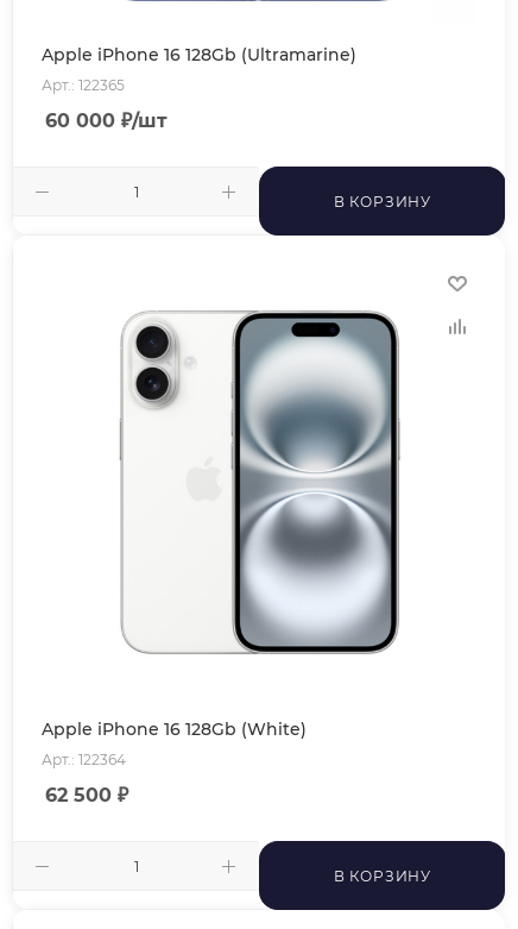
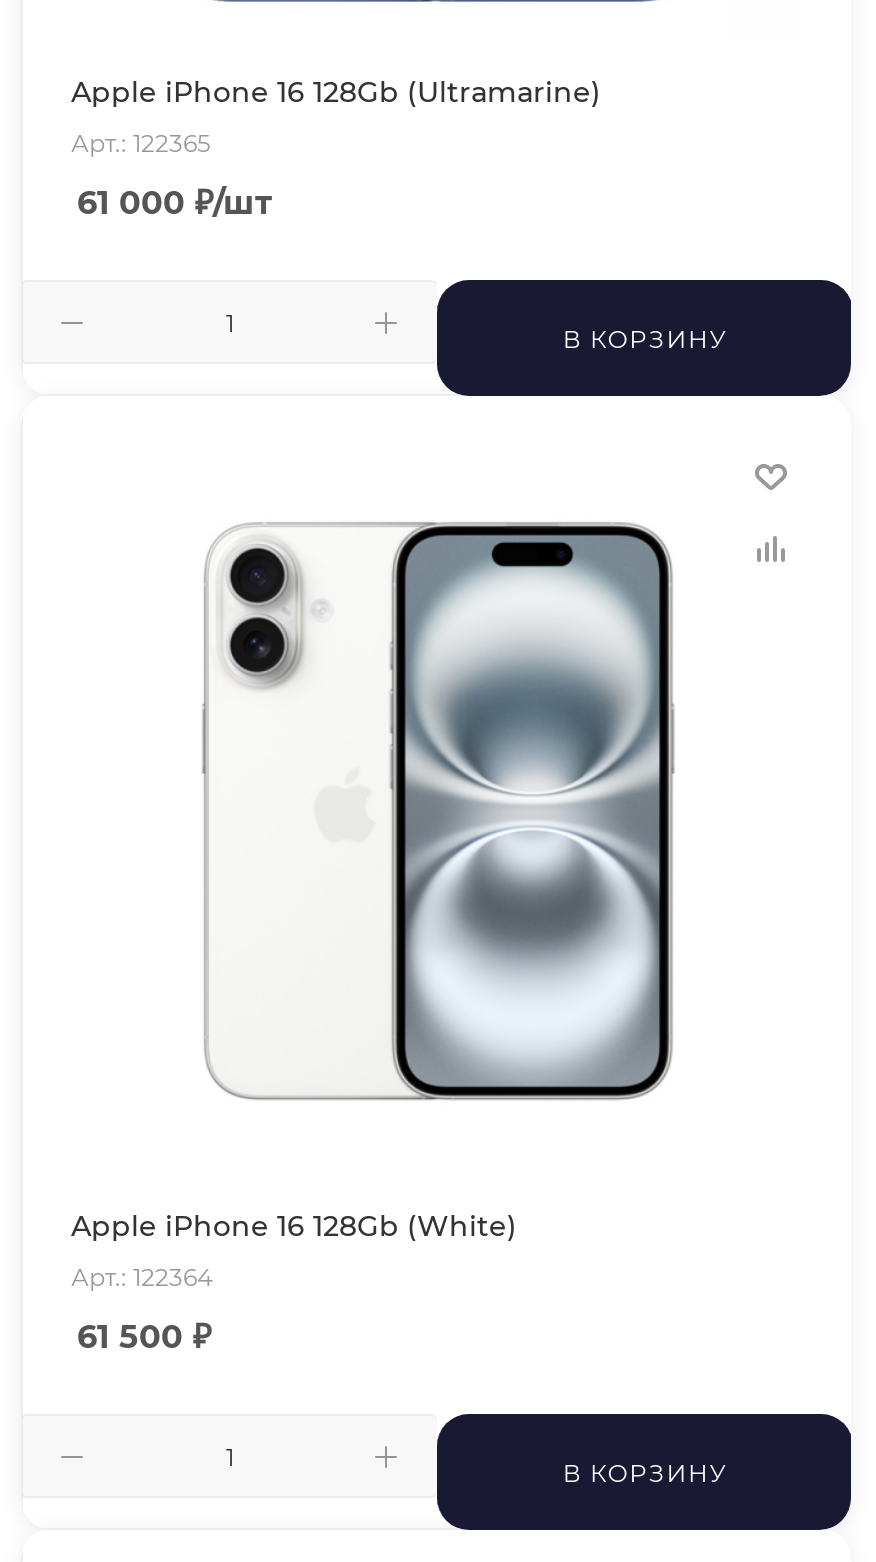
[45,109,168,132] 60 000 ₽/шт -> [77,184,273,222] 61 000 ₽/шт
[45,784,128,806] 62 500 ₽ -> [77,1318,211,1356] 61 500 ₽

